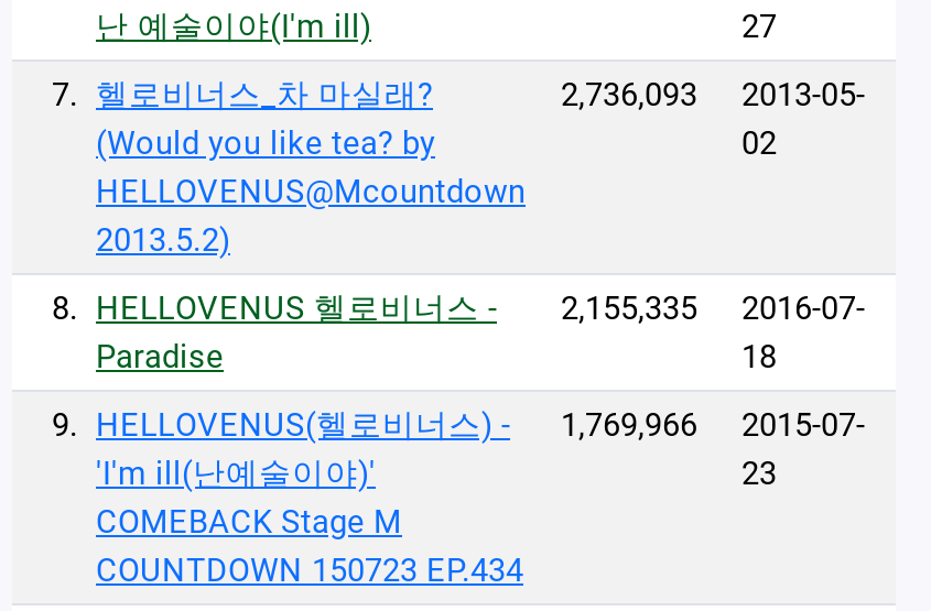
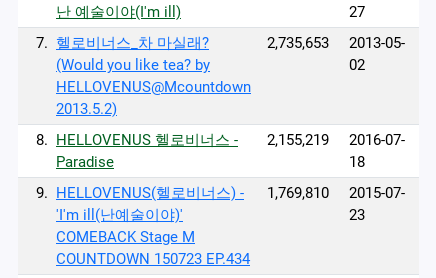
[561,75,865,114] 2,736,093 2013-05- -> [267,34,405,52] 2,735,653 2013-05-
[52,288,865,328] 8. HELLOVENUS 헬로비너스 - 2,155,335 2016-07- -> [36,131,405,149] 8. HELLOVENUS 헬로비너스 - 2,155,219 2016-07-
[52,405,865,445] 9. HELLOVENUS(헬로비너스) - 1,769,966 2015-07- -> [36,184,405,202] 9. HELLOVENUS(헬로비너스) - 1,769,810 2015-07-

